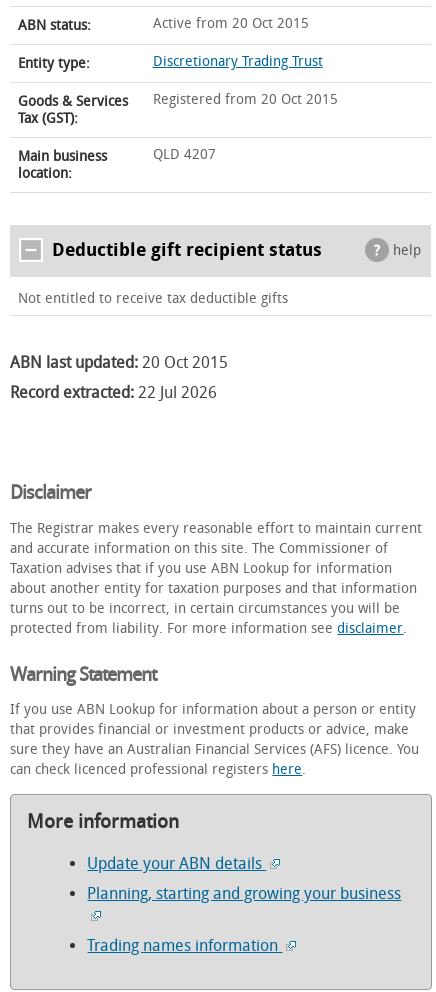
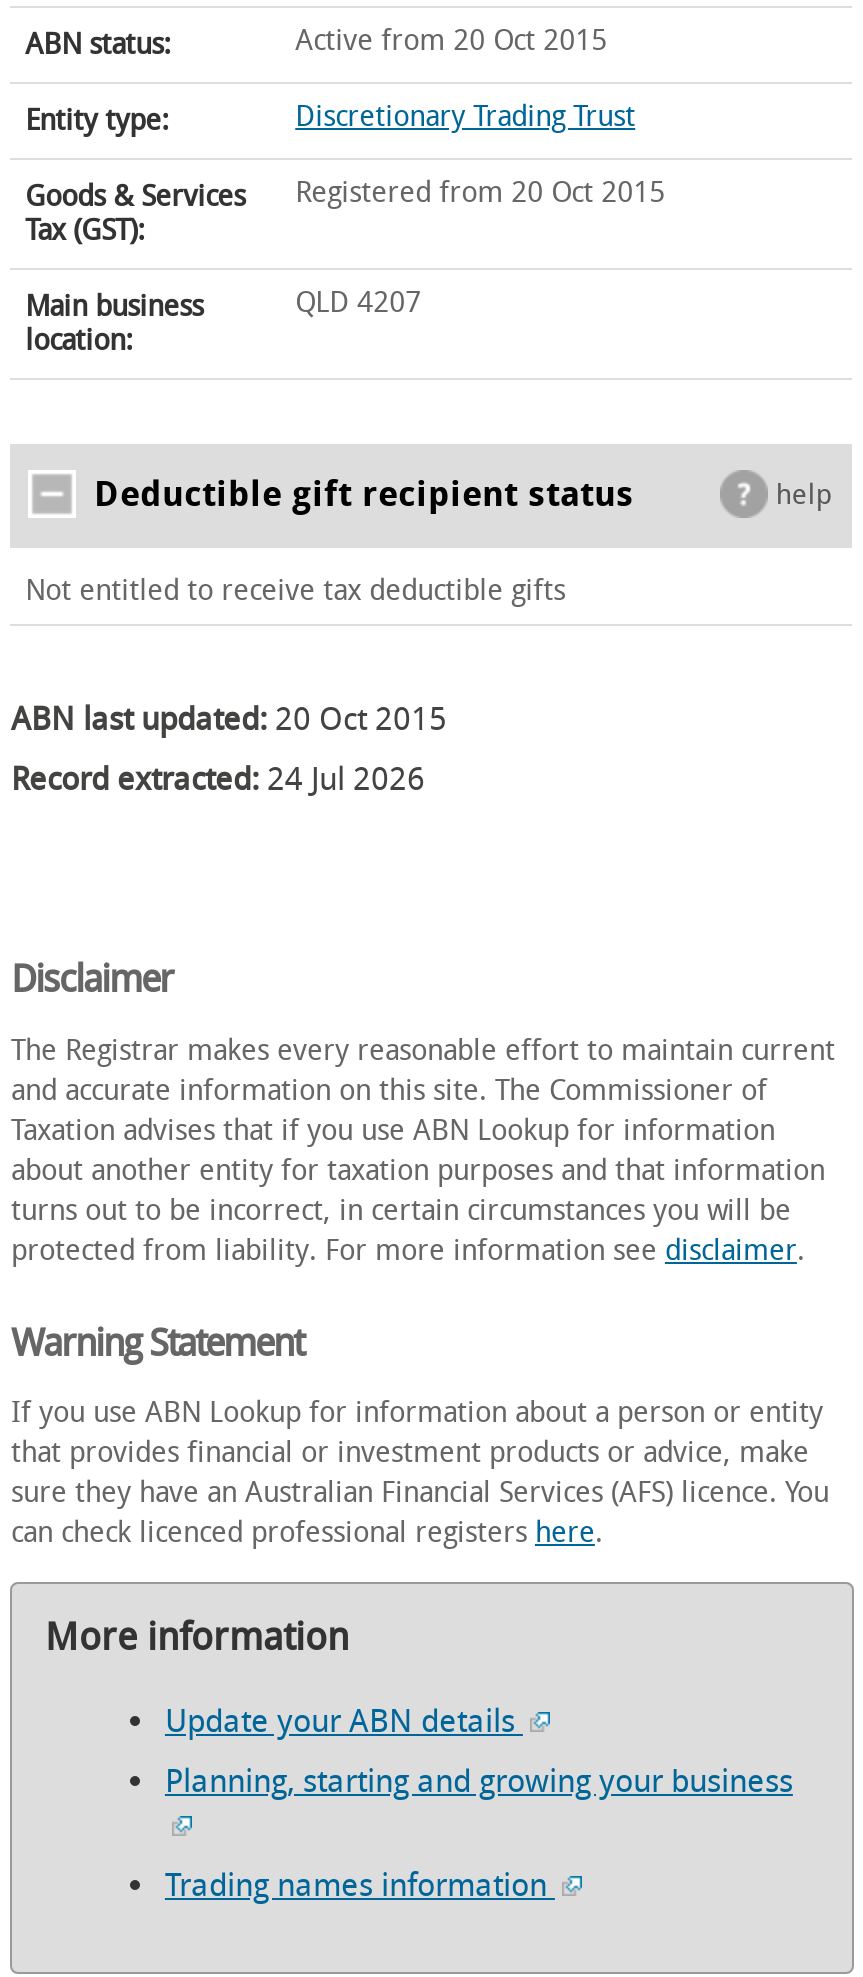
[10,383,217,402] Record extracted: 22 Jul 2026 -> [11,759,425,797] Record extracted: 24 Jul 2026

